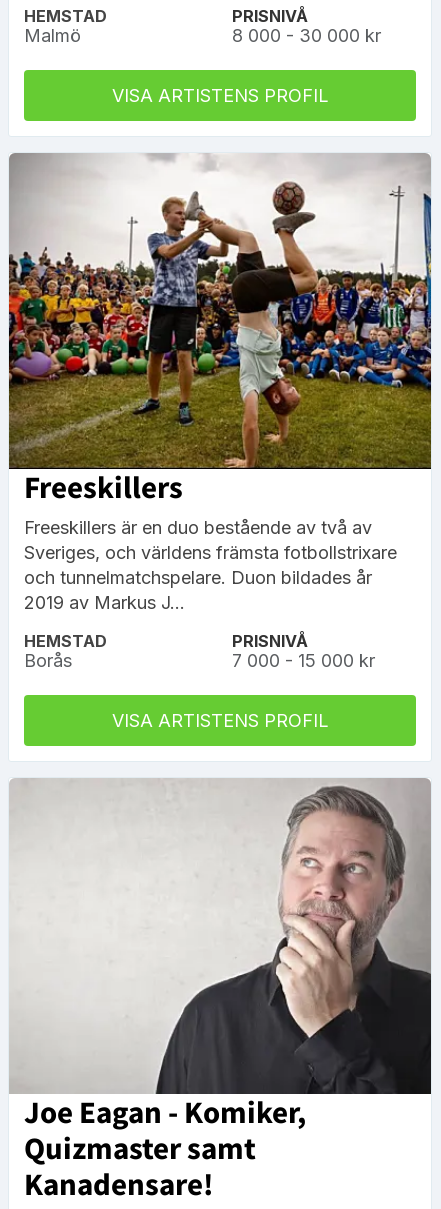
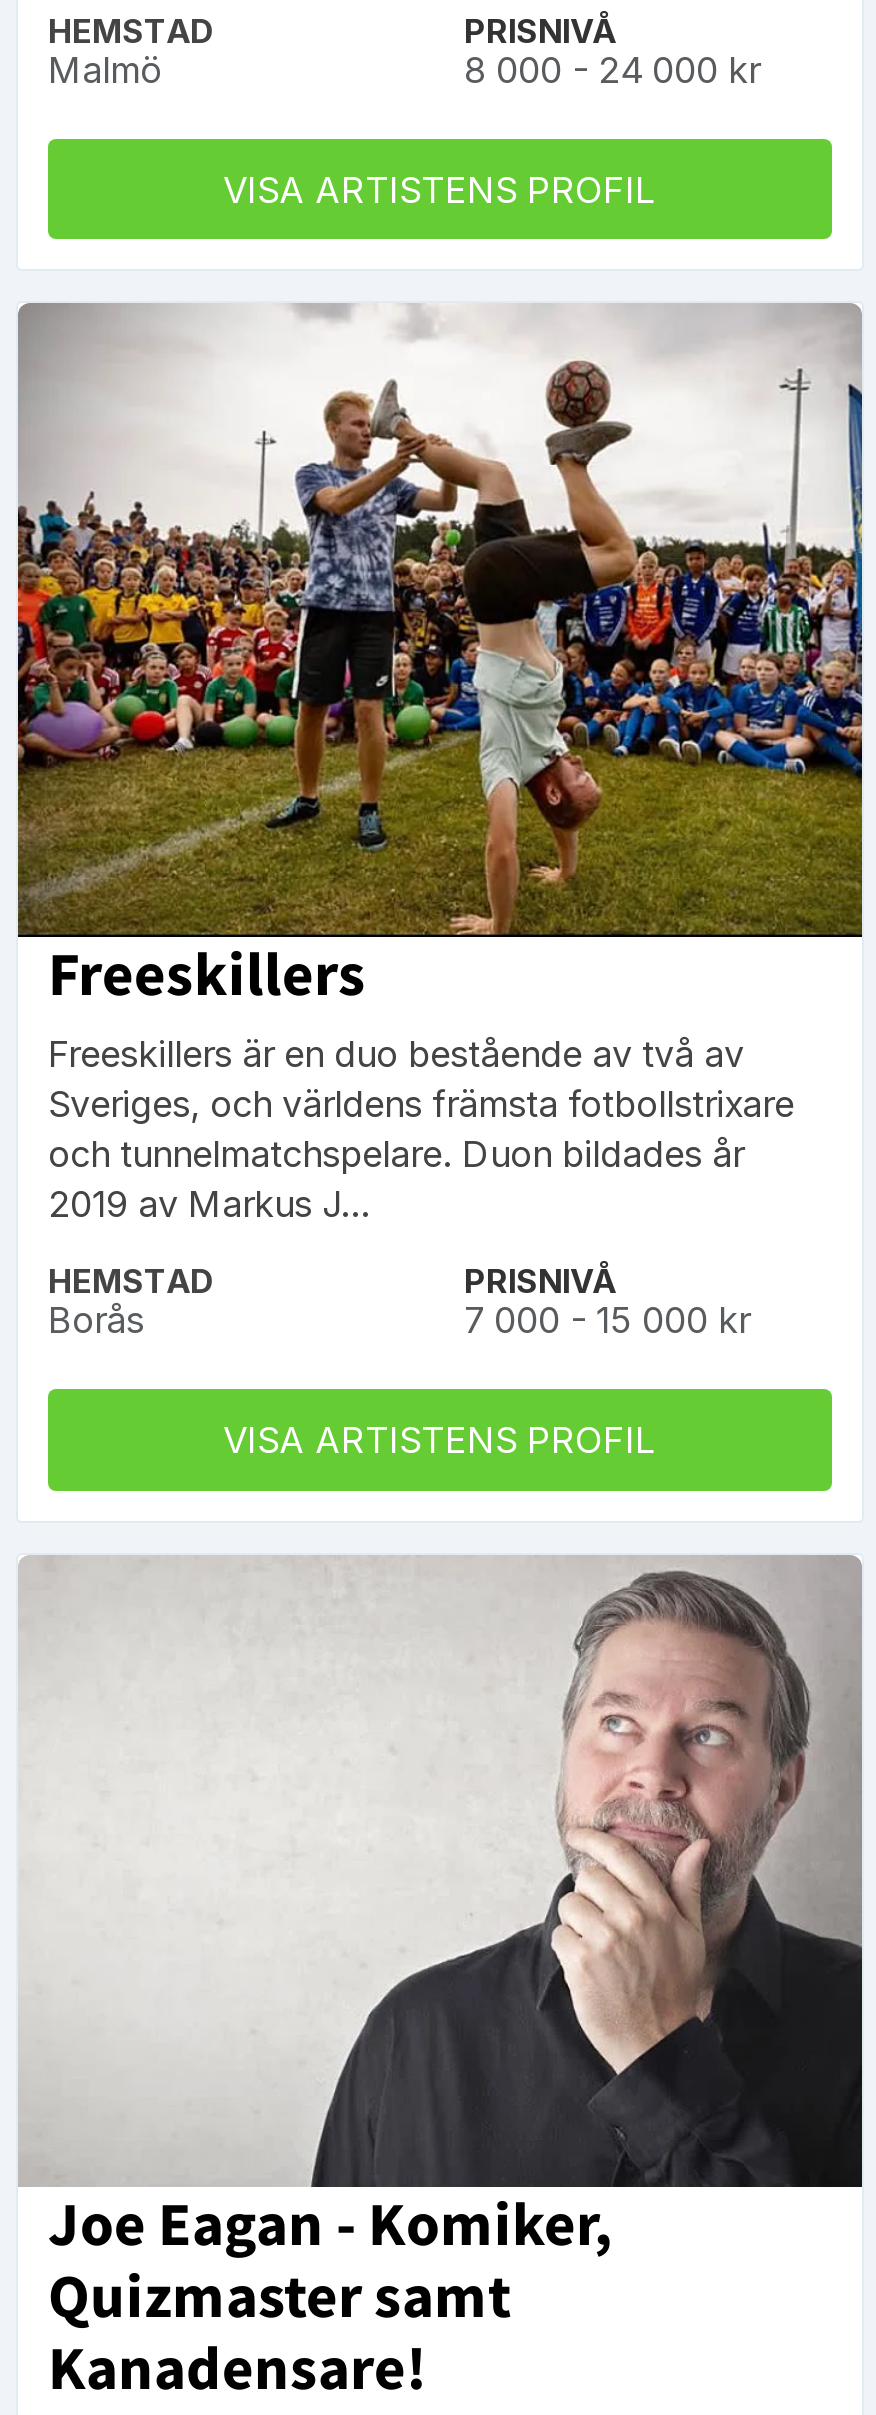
[232,25,381,46] 8 000 - 30 000 kr -> [464,49,760,91] 8 000 - 24 000 kr

